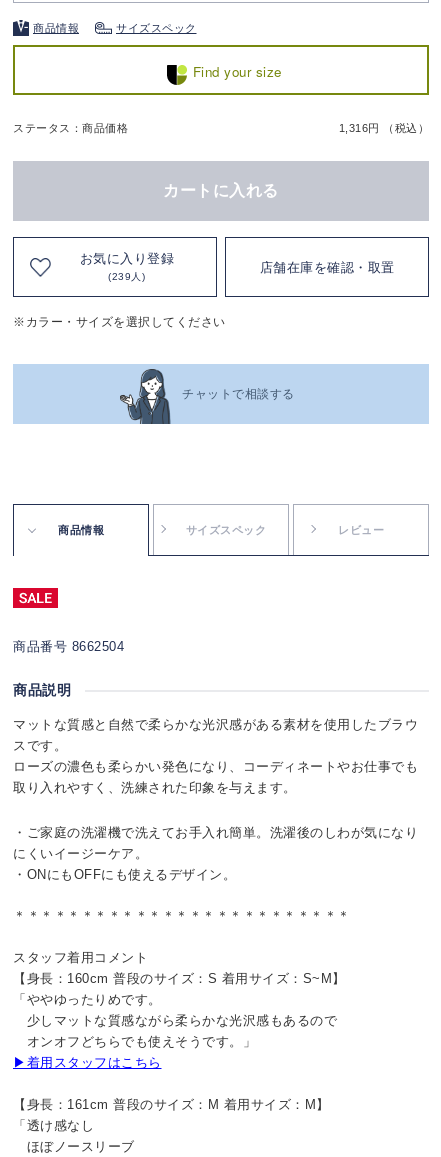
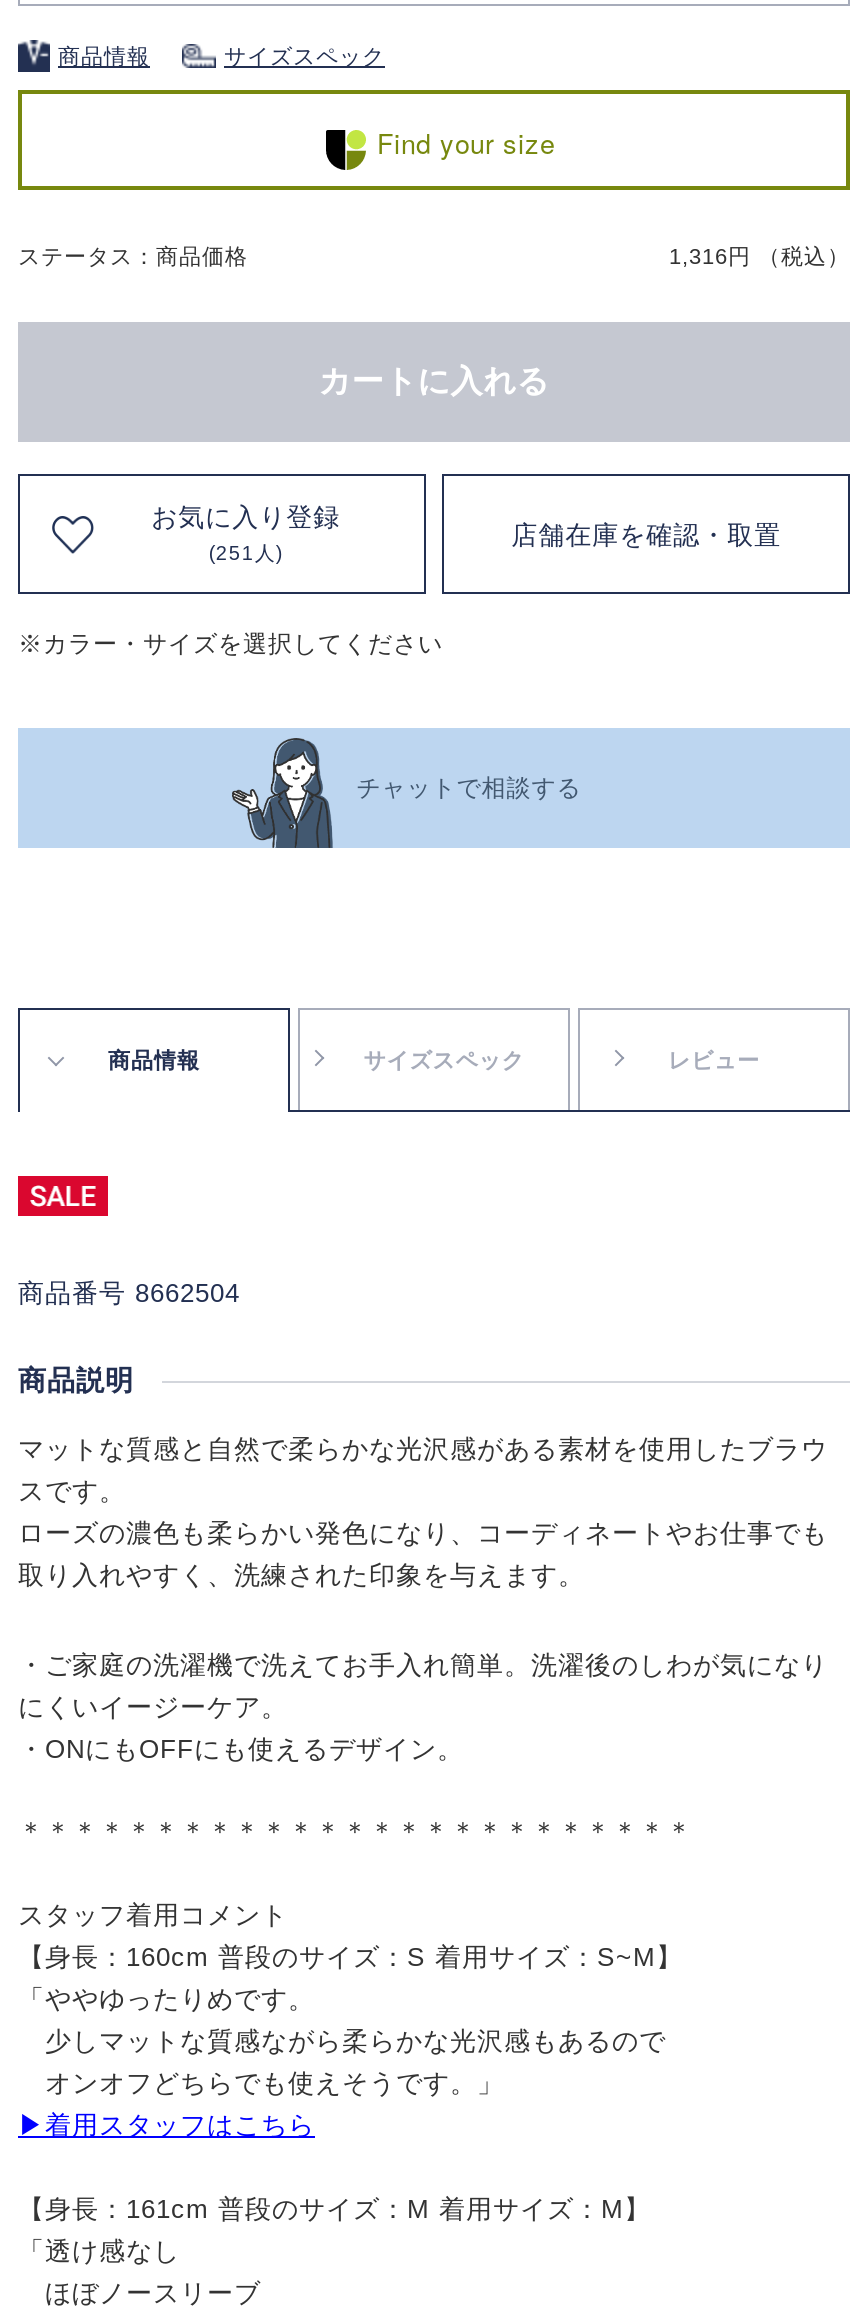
[108,271,145,282] (239人) -> [209,543,283,565] (251人)

